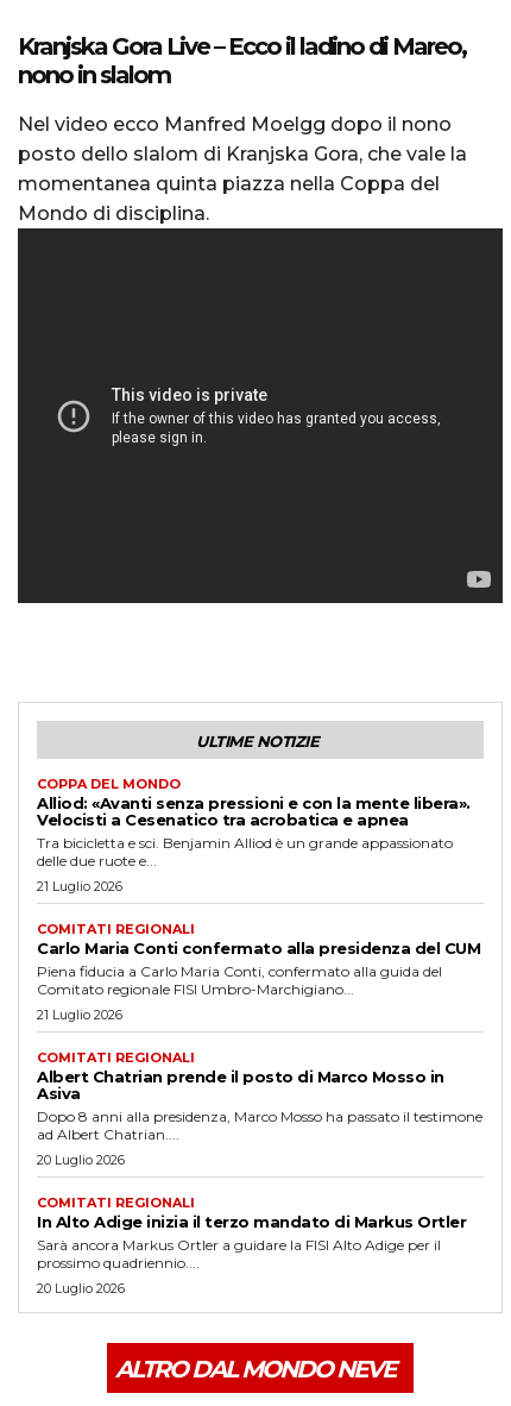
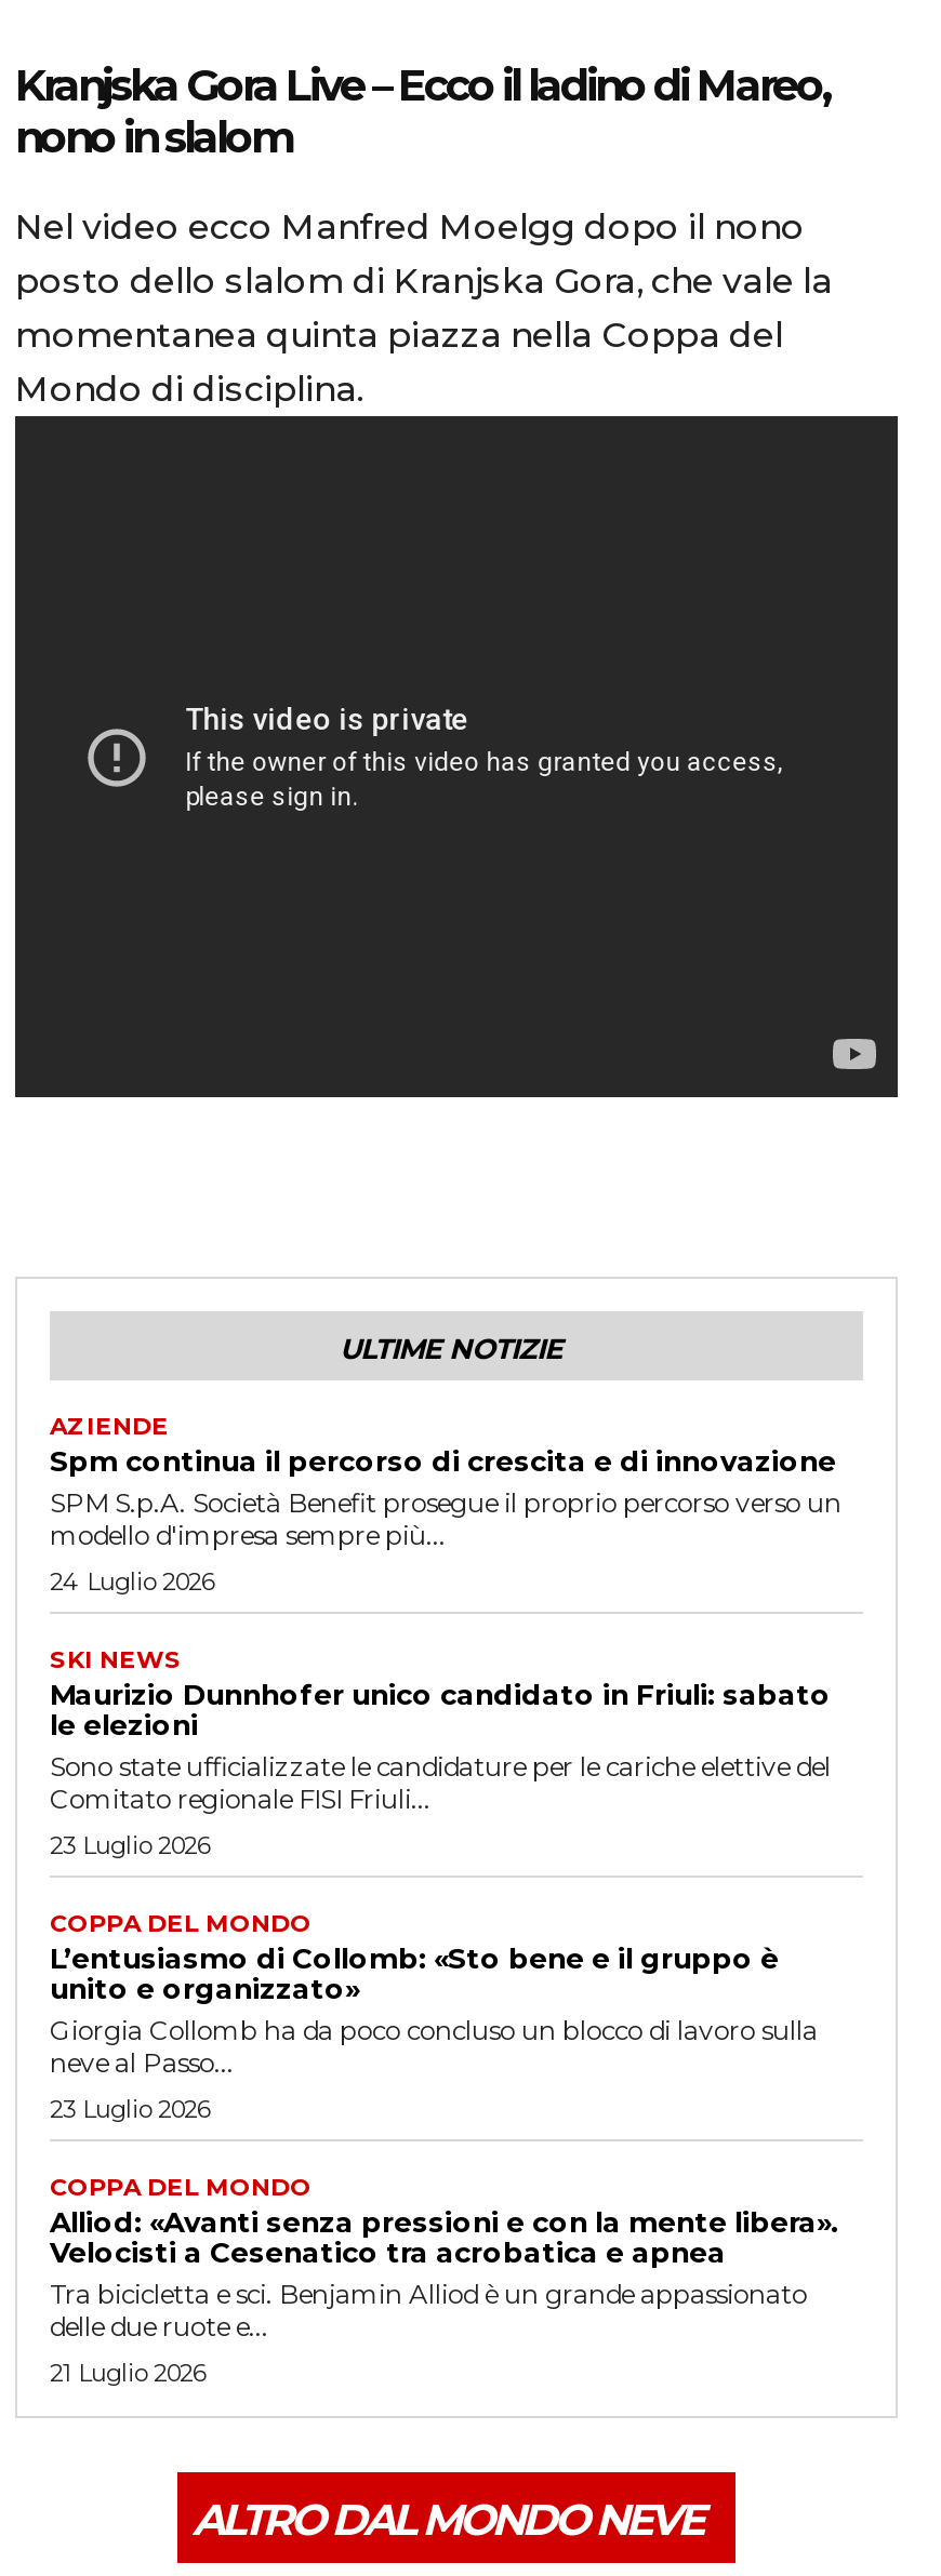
none -> [50,1411,841,2125] AZIENDE | Spm continua il percorso di crescita e di innovazione | SPM S.p.A. Società Benefit prosegue il proprio percorso verso un | modello d'impresa sempre più... | 24 Luglio 2026 | SKI NEWS | Maurizio Dunnhofer unico candidato in Friuli: sabato | le elezioni | Sono state ufficializzate le candidature per le cariche elettive del | Comitato regionale FISI Friuli... | 23 Luglio 2026 | COPPA DEL MONDO | L’entusiasmo di Collomb: «Sto bene e il gruppo è | unito e organizzato» | Giorgia Collomb ha da poco concluso un blocco di lavoro sulla | neve al Passo... | 23 Luglio 2026
moved [37,775,470,894] -> [50,2172,838,2389]: COPPA DEL MONDO | Alliod: «Avanti senza pressioni e con la mente libera». | Velocisti a Cesenatico tra acrobatica e apnea | Tra bicicletta e sci. Benjamin Alliod è un grande appassionato | delle due ruote e... | 21 Luglio 2026
[37,920,482,1296] COMITATI REGIONALI | Carlo Maria Conti confermato alla presidenza del CUM | Piena fiducia a Carlo Maria Conti, confermato alla guida del | Comitato regionale FISI Umbro-Marchigiano... | 21 Luglio 2026 | COMITATI REGIONALI | Albert Chatrian prende il posto di Marco Mosso in | Asiva | Dopo 8 anni alla presidenza, Marco Mosso ha passato il testimone | ad Albert Chatrian.... | 20 Luglio 2026 | COMITATI REGIONALI | In Alto Adige inizia il terzo mandato di Markus Ortler | Sarà ancora Markus Ortler a guidare la FISI Alto Adige per il | prossimo quadriennio.... | 20 Luglio 2026 -> none

